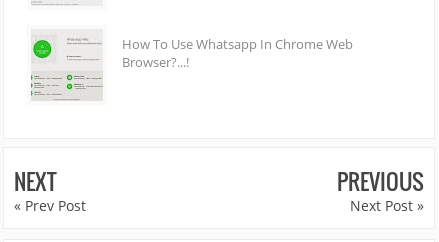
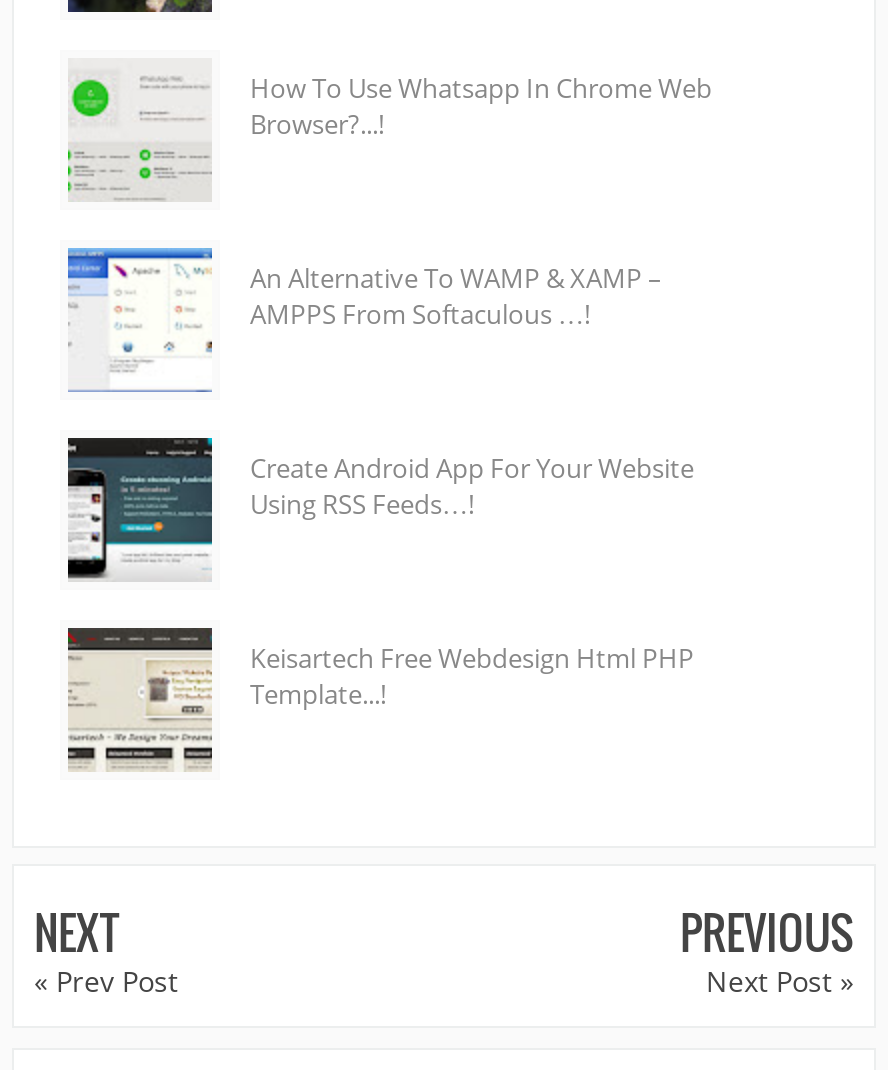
none -> [66,246,662,332] [image] | An Alternative To WAMP & XAMP – | AMPPS From Softaculous …!
none -> [66,436,694,580] [image] | Create Android App For Your Website | Using RSS Feeds…!
none -> [66,626,694,768] [image] | Keisartech Free Webdesign Html PHP | Template...!

